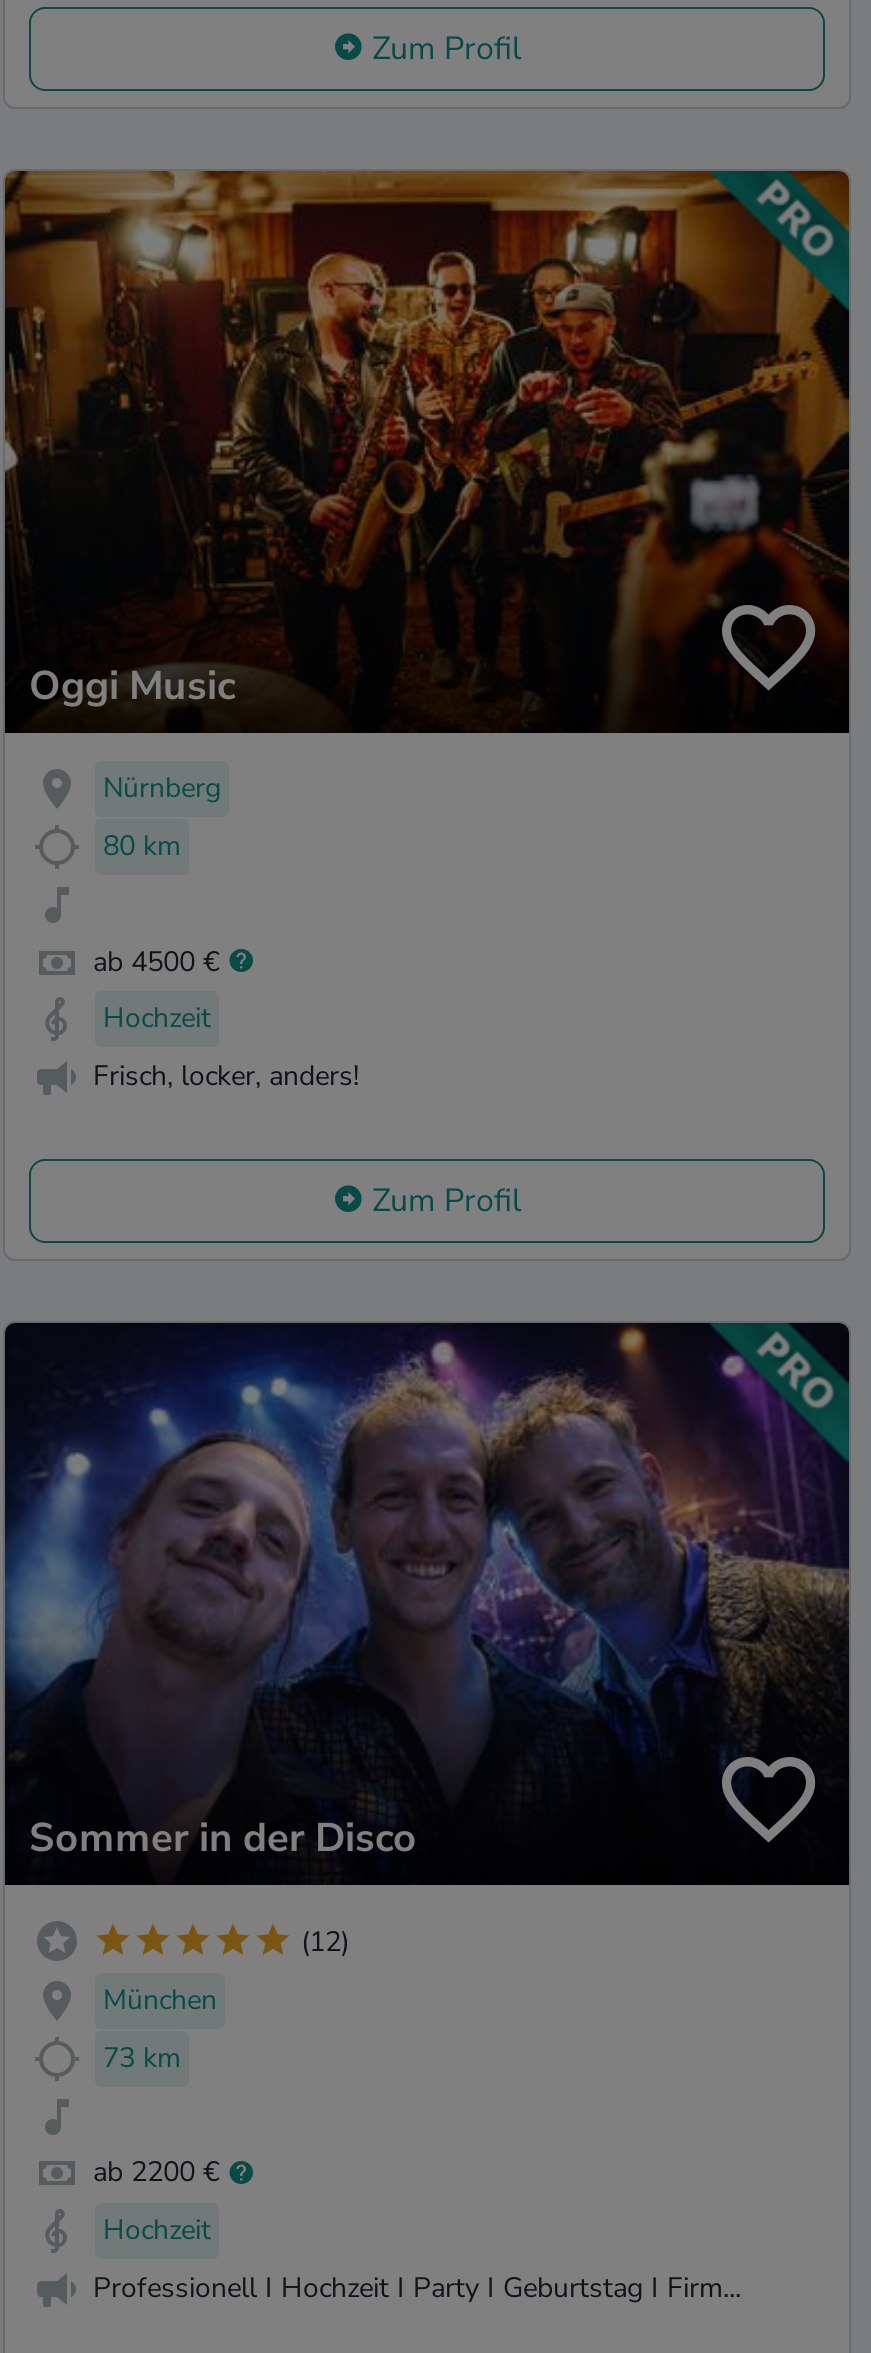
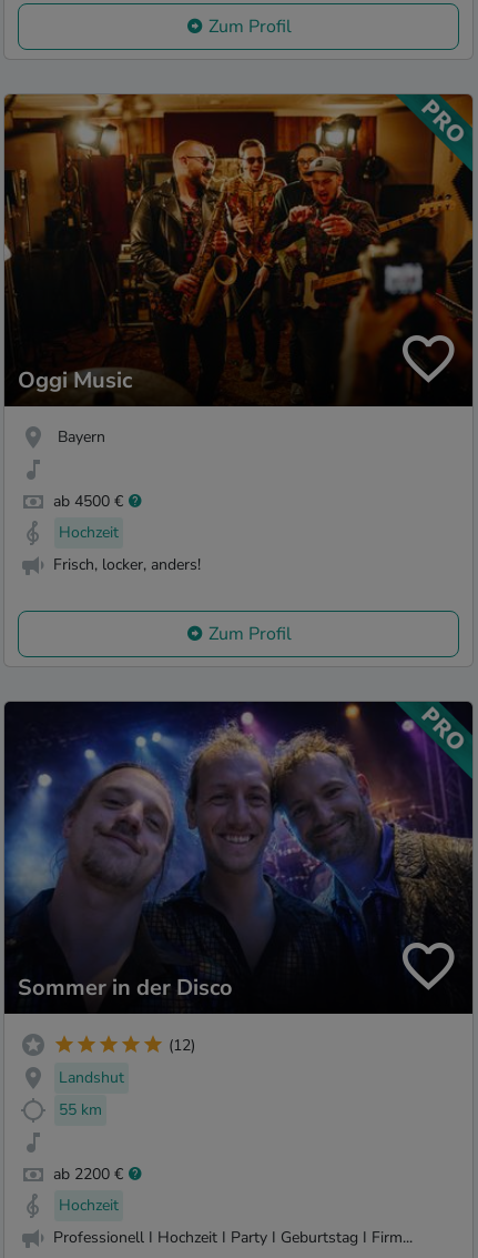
[103,769,221,865] Nürnberg | 80 km -> [58,426,105,448] Bayern
[103,1981,217,2019] München -> [59,1067,124,1088] Landshut
[103,2039,181,2077] 73 km -> [59,1099,102,1120] 55 km

